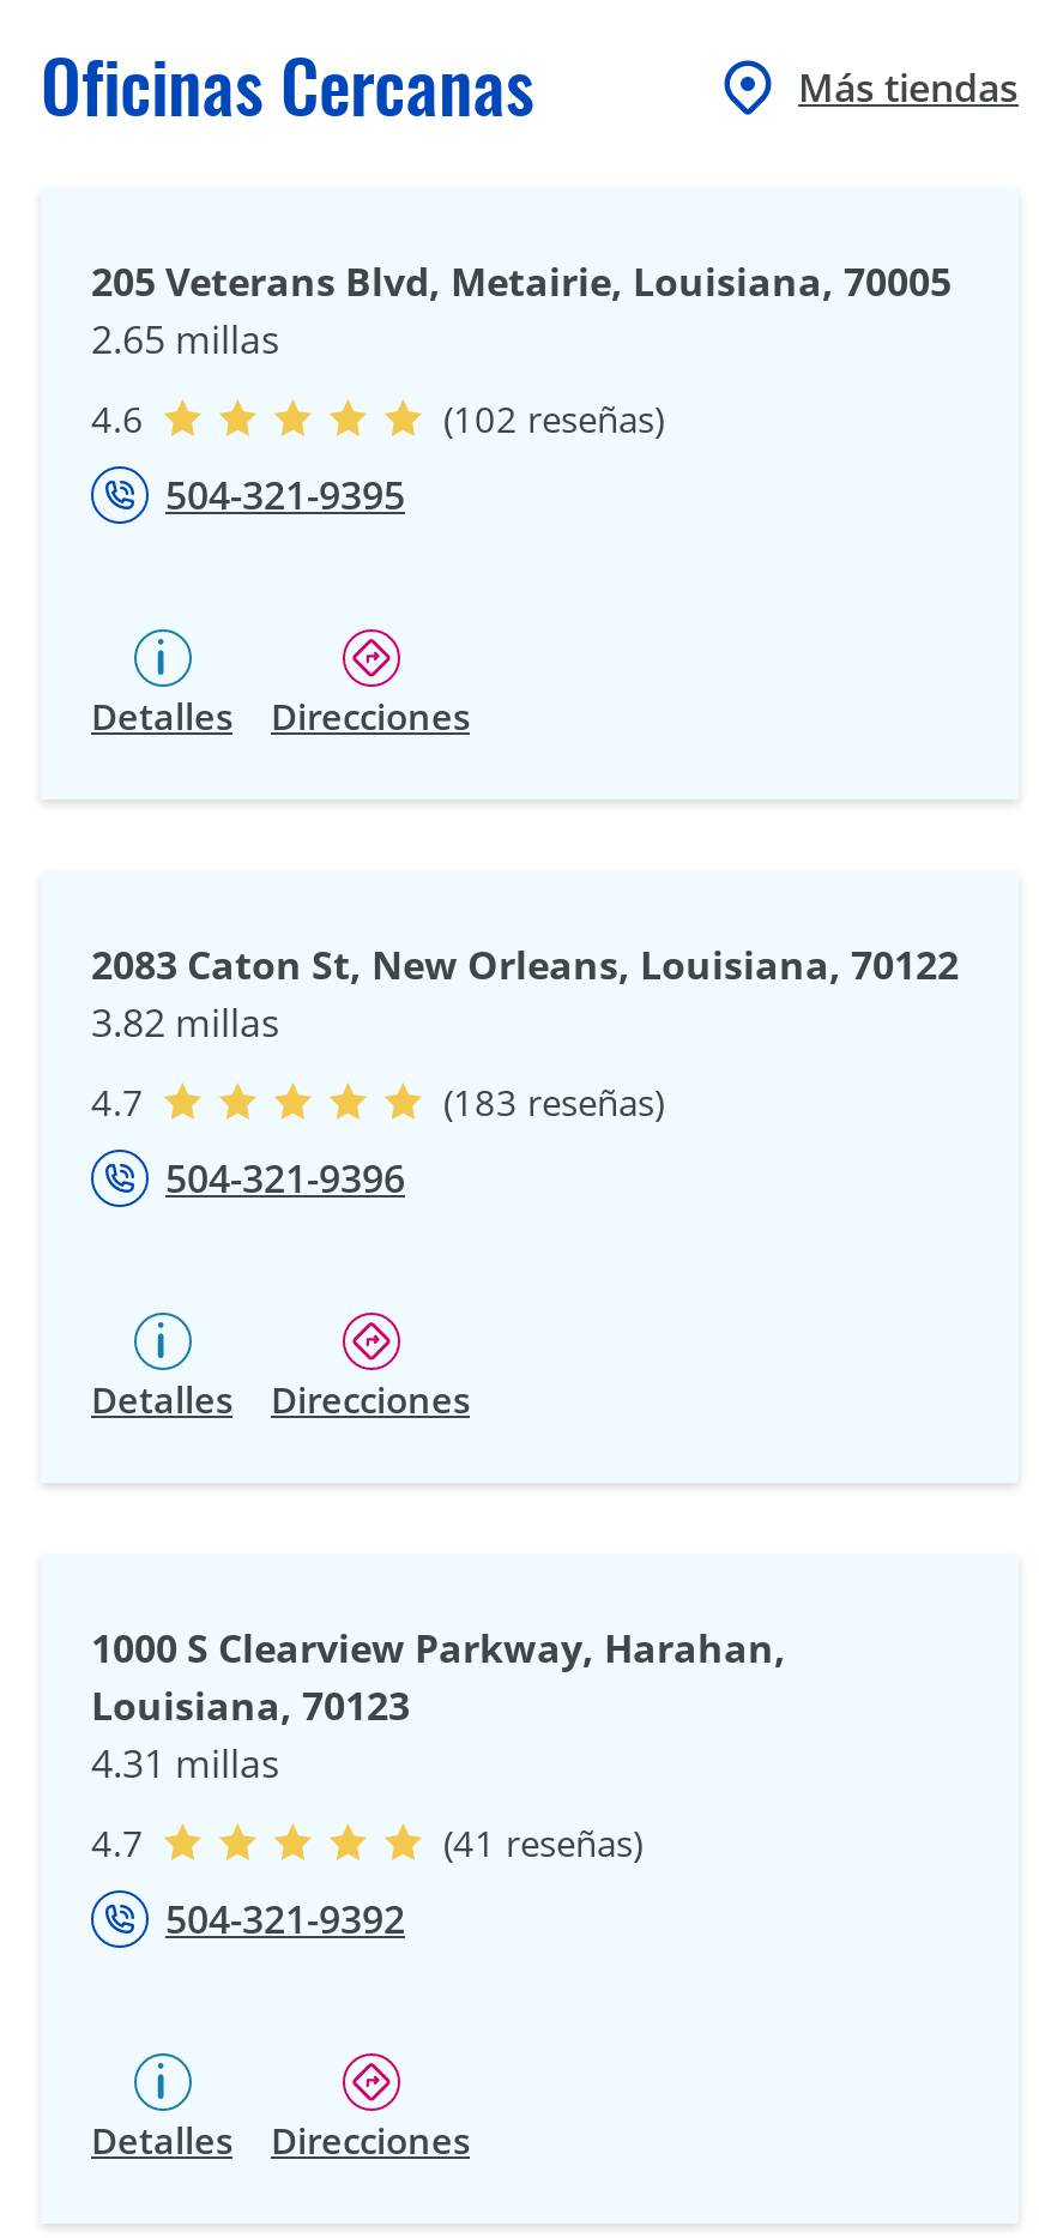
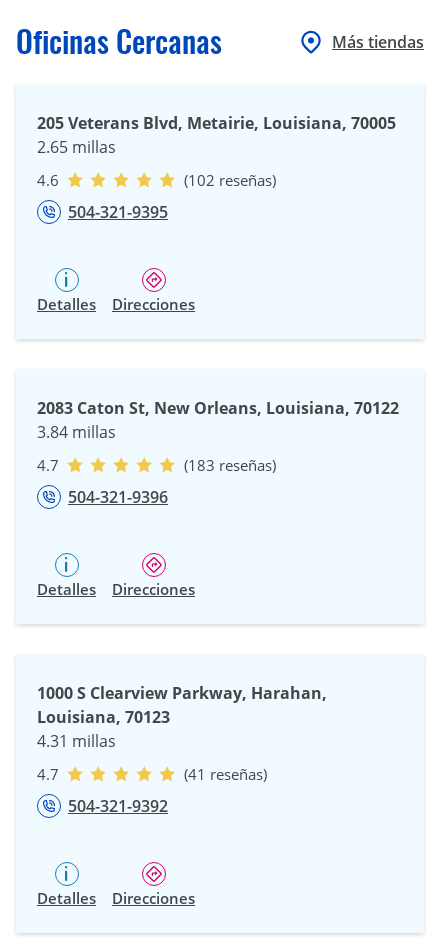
[91,996,280,1048] 3.82 millas -> [37,421,116,443] 3.84 millas

